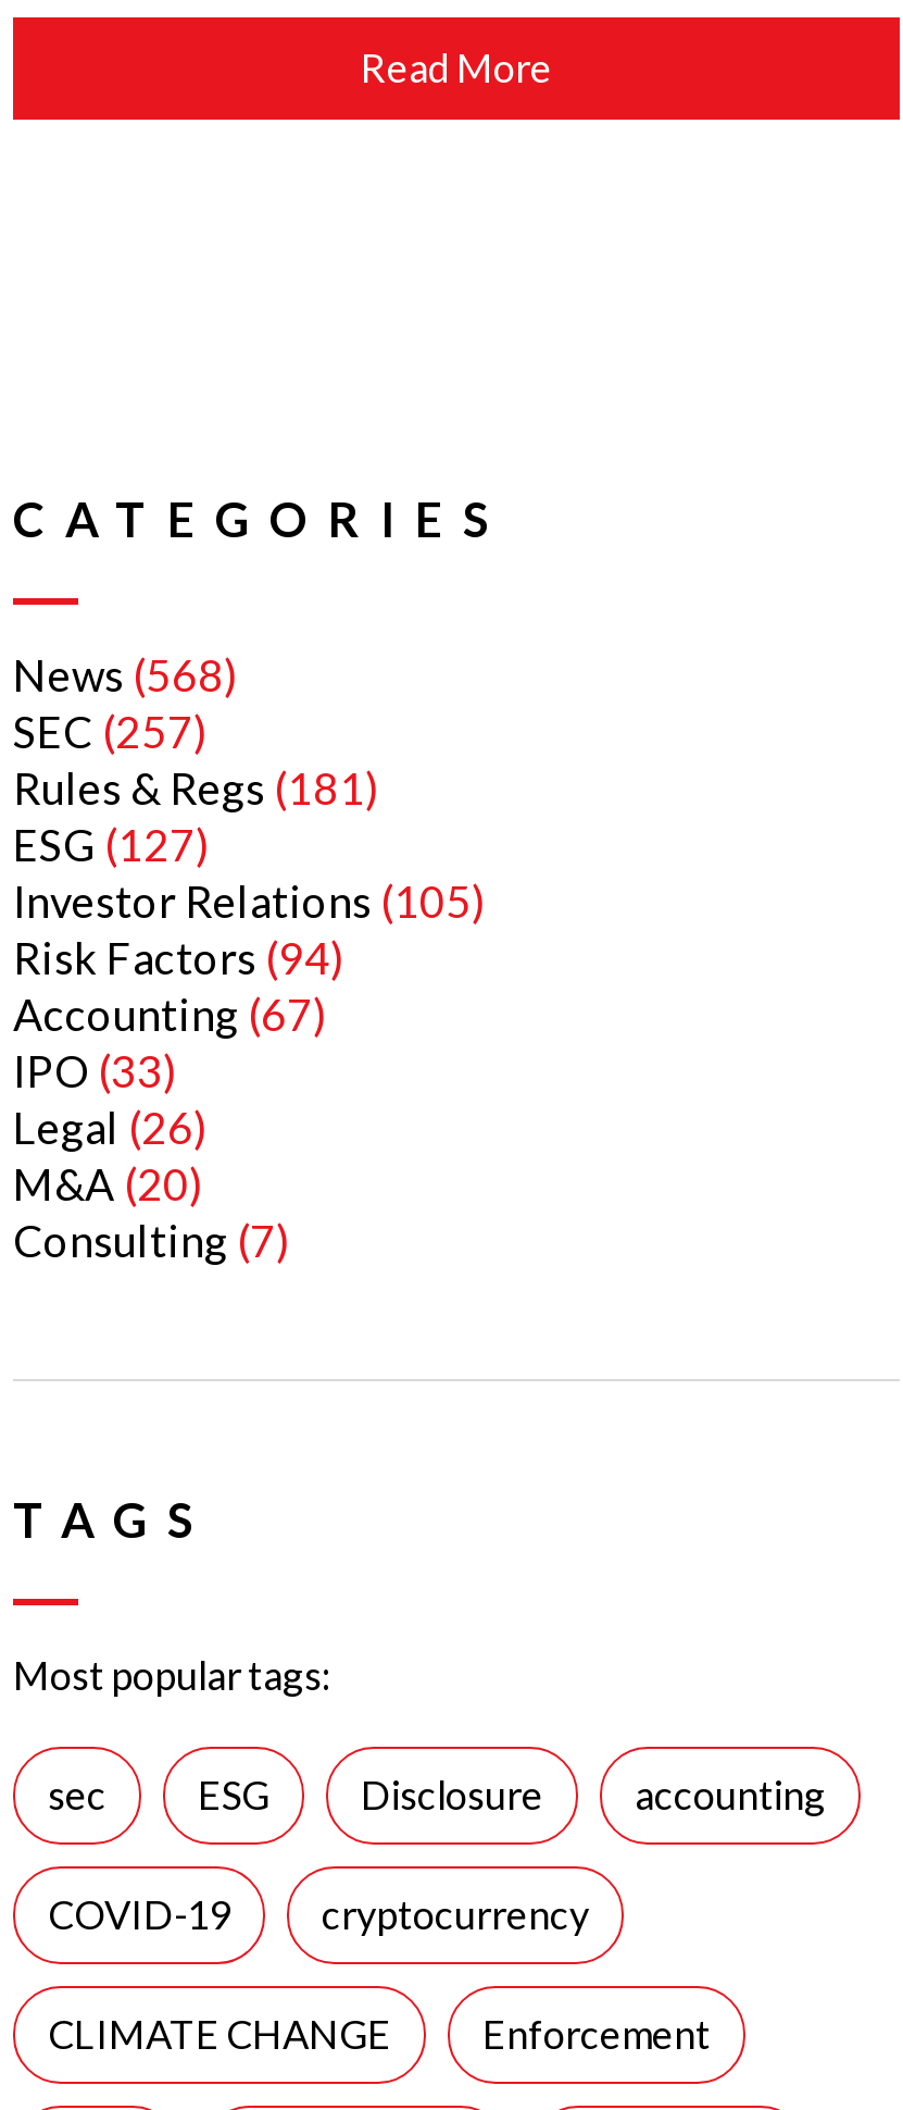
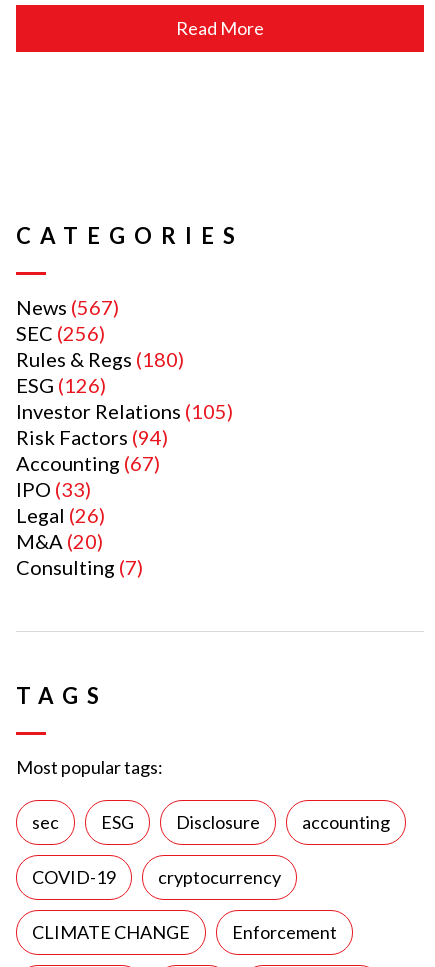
[13,648,237,700] News (568) -> [16,295,119,319] News (567)
[13,705,206,757] SEC (257) -> [16,321,105,345] SEC (256)
[13,761,378,813] Rules & Regs (181) -> [16,347,184,371] Rules & Regs (180)
[13,818,209,870] ESG (127) -> [16,373,106,397] ESG (126)

